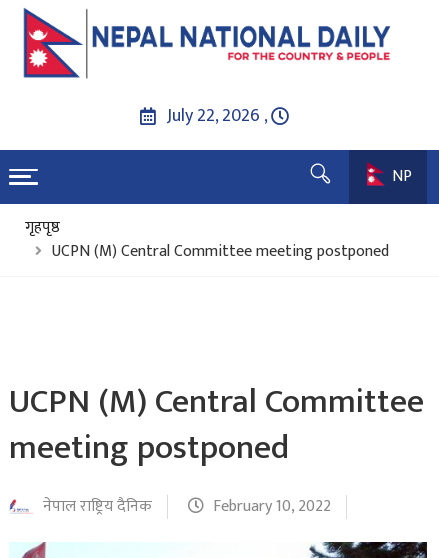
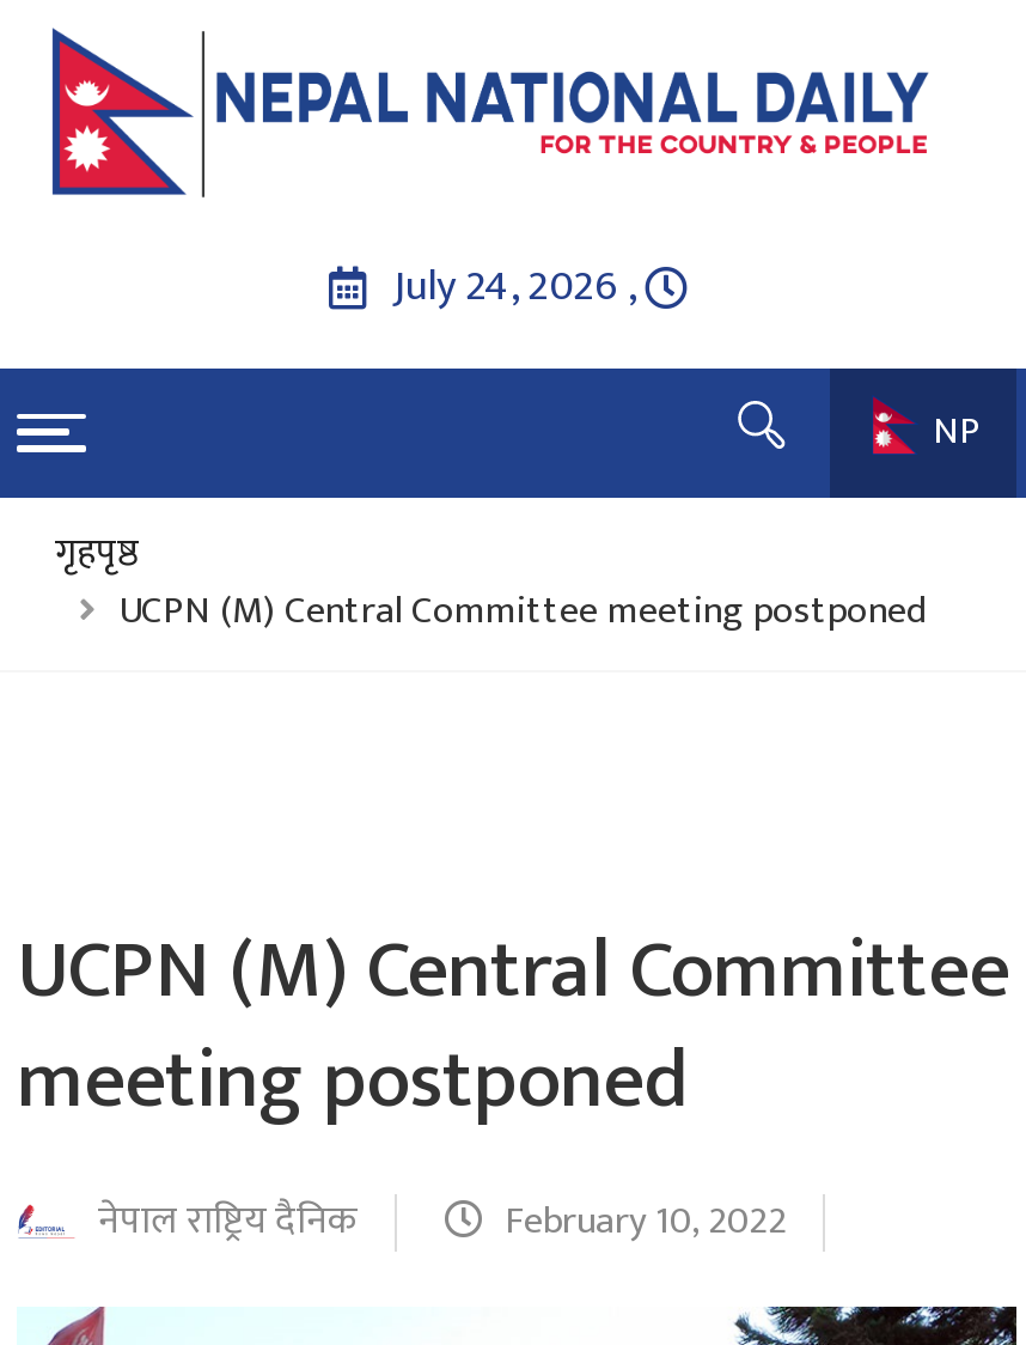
[163,101,271,131] July 22, 2026 , -> [384,251,645,322] July 24, 2026 ,

